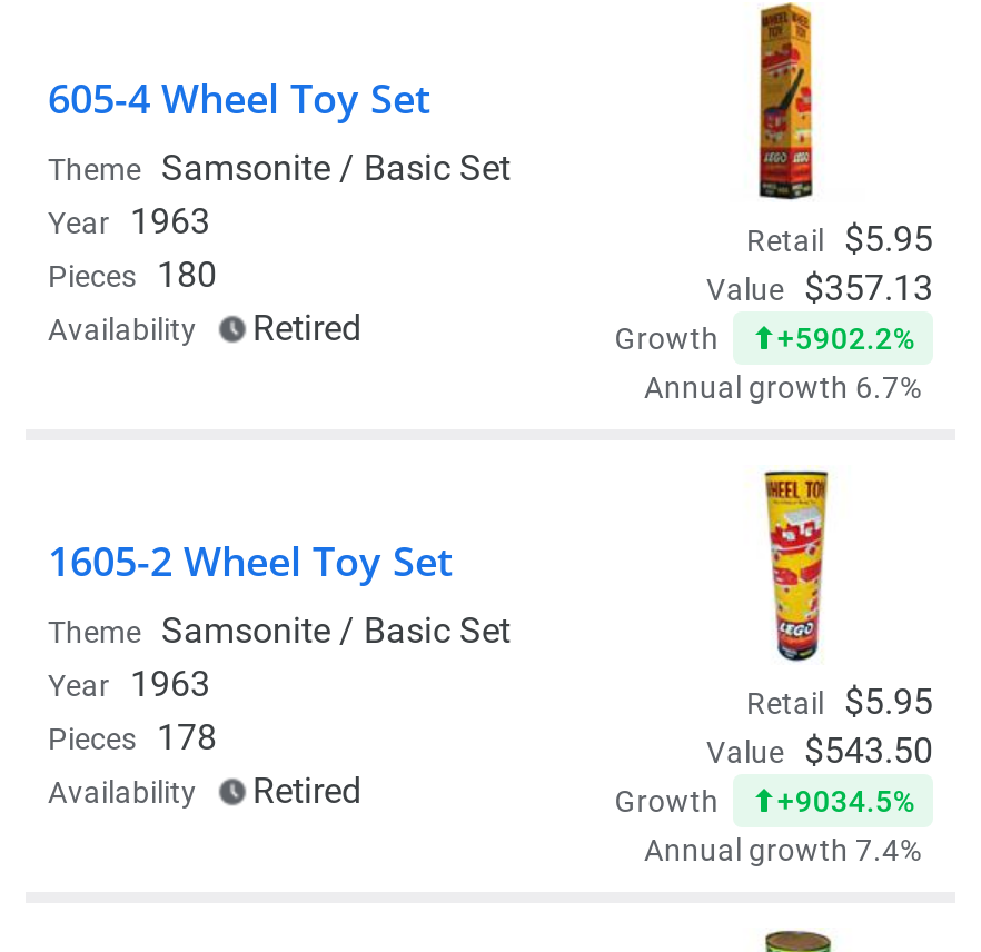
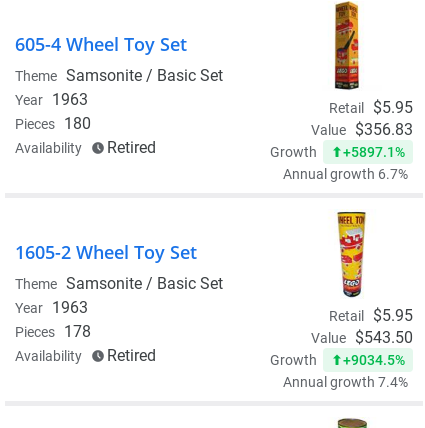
[706,267,933,310] Value $357.13 -> [311,120,413,139] Value $356.83
[614,320,915,356] Growth +5902.2% -> [270,144,405,160] Growth +5897.1%

